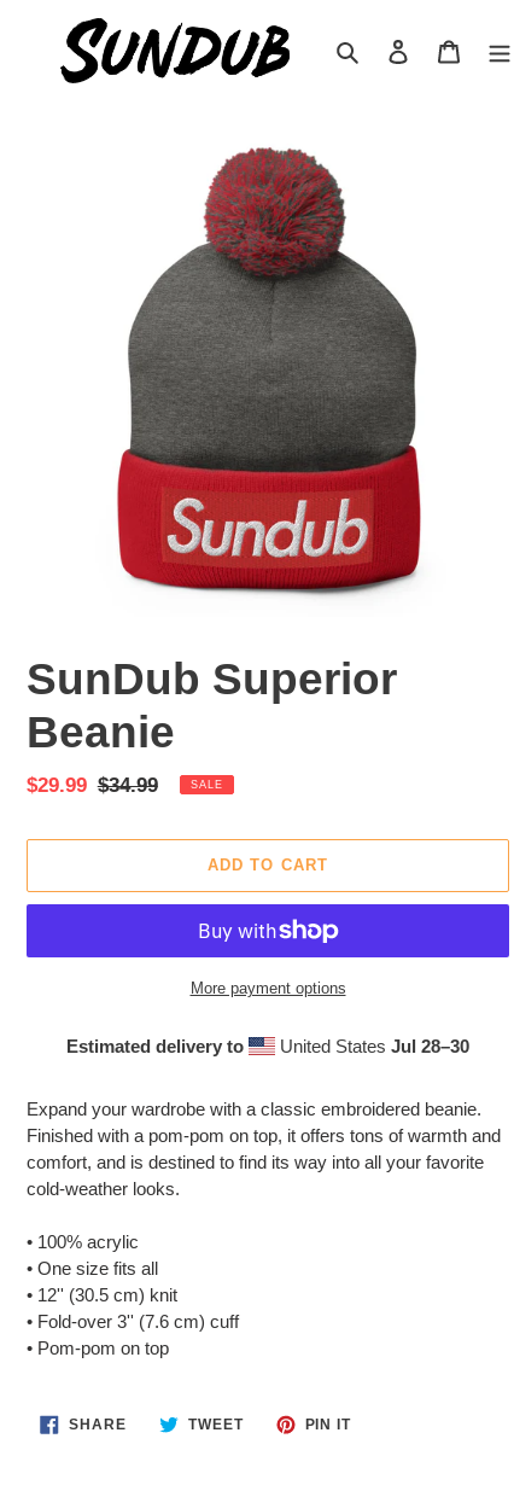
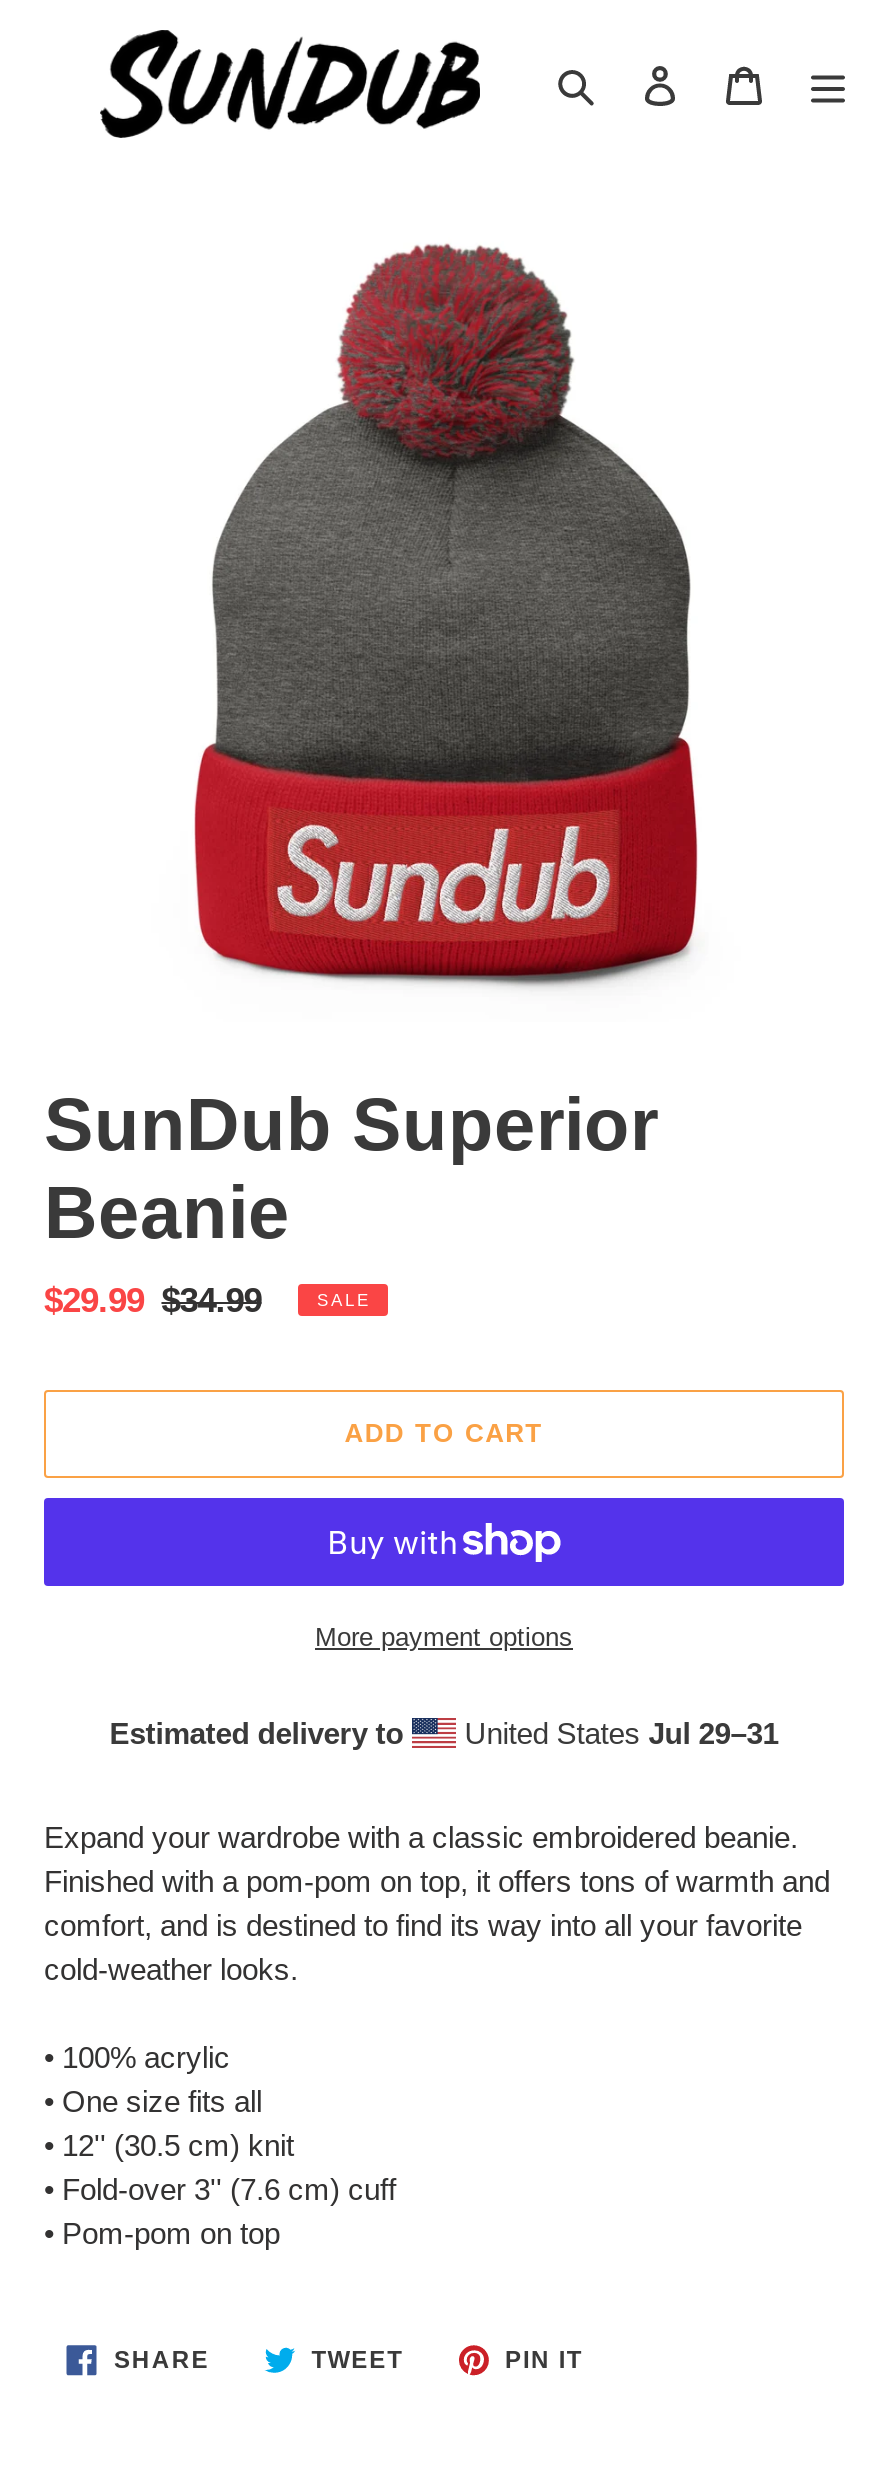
[275,1036,470,1056] United States Jul 28–30 -> [456,1716,778,1750] United States Jul 29–31

